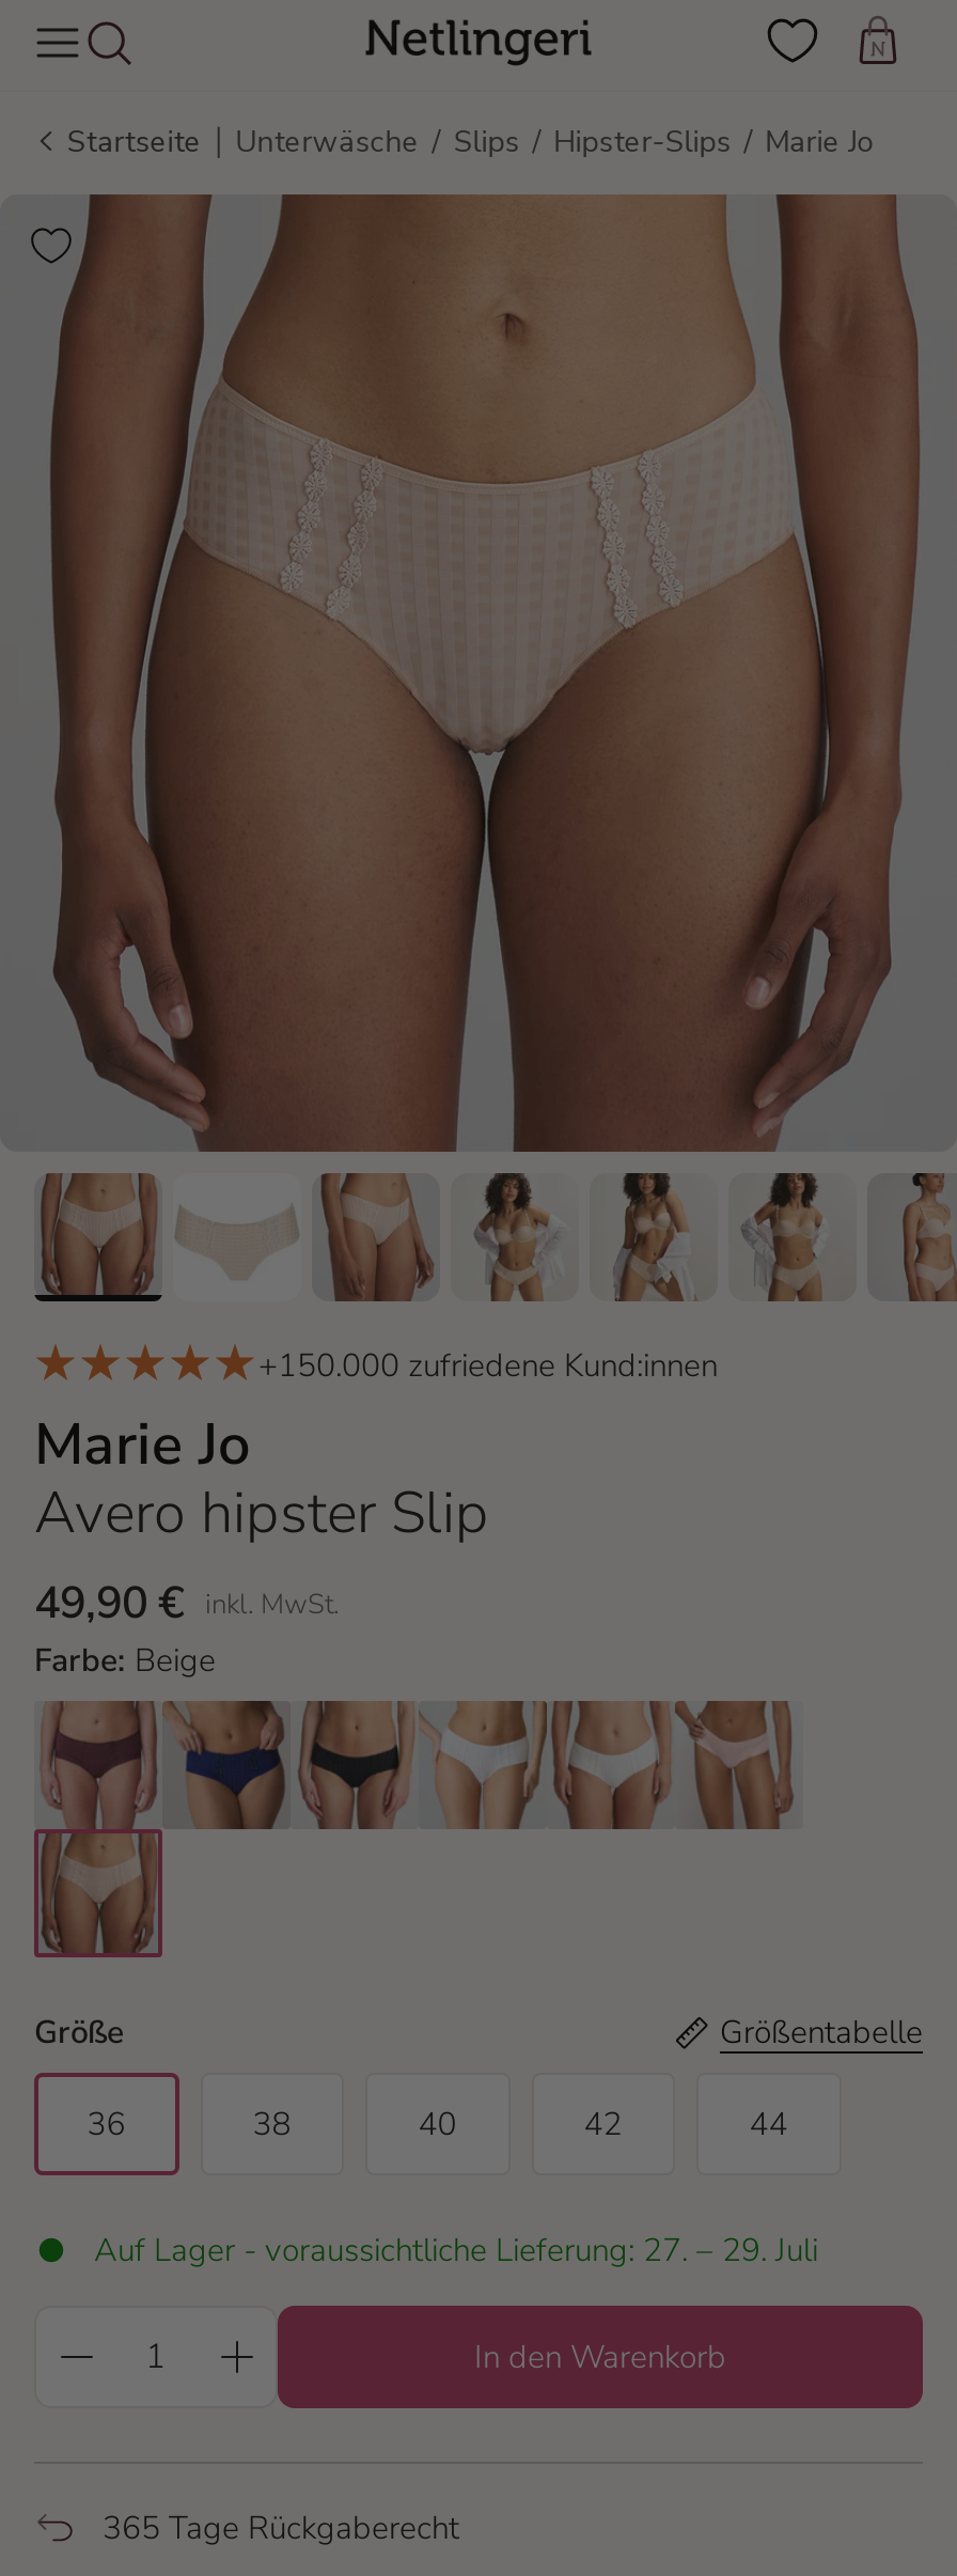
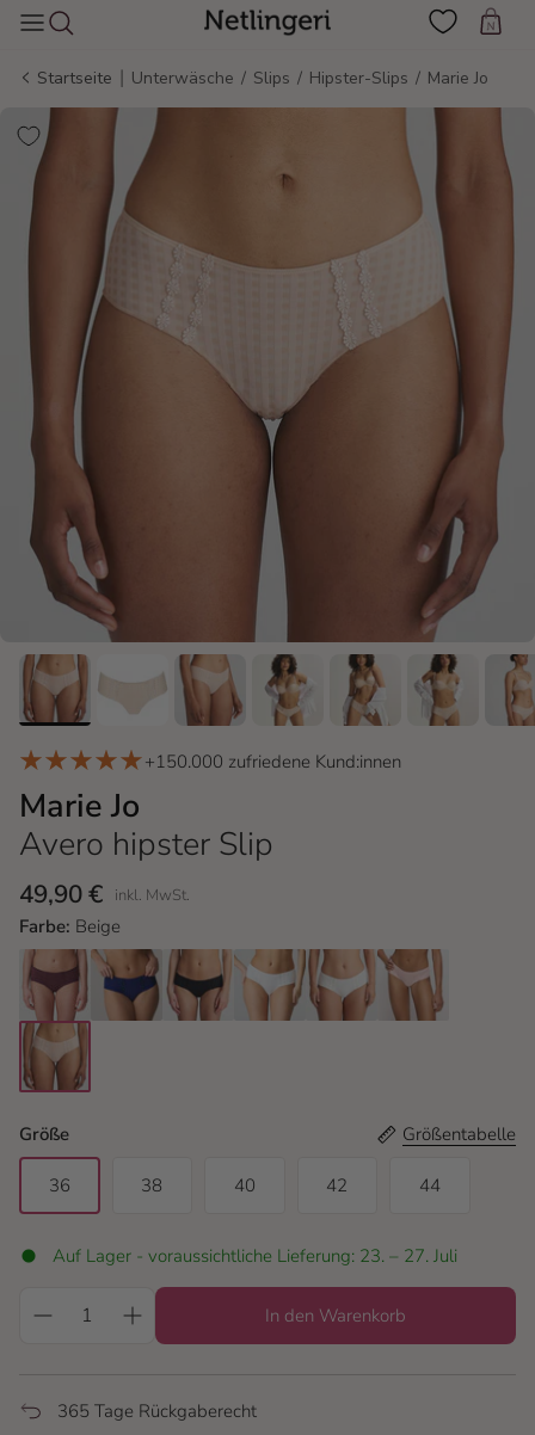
[94,2229,818,2271] Auf Lager - voraussichtliche Lieferung: 27. – 29. Juli -> [53,1244,457,1268] Auf Lager - voraussichtliche Lieferung: 23. – 27. Juli

